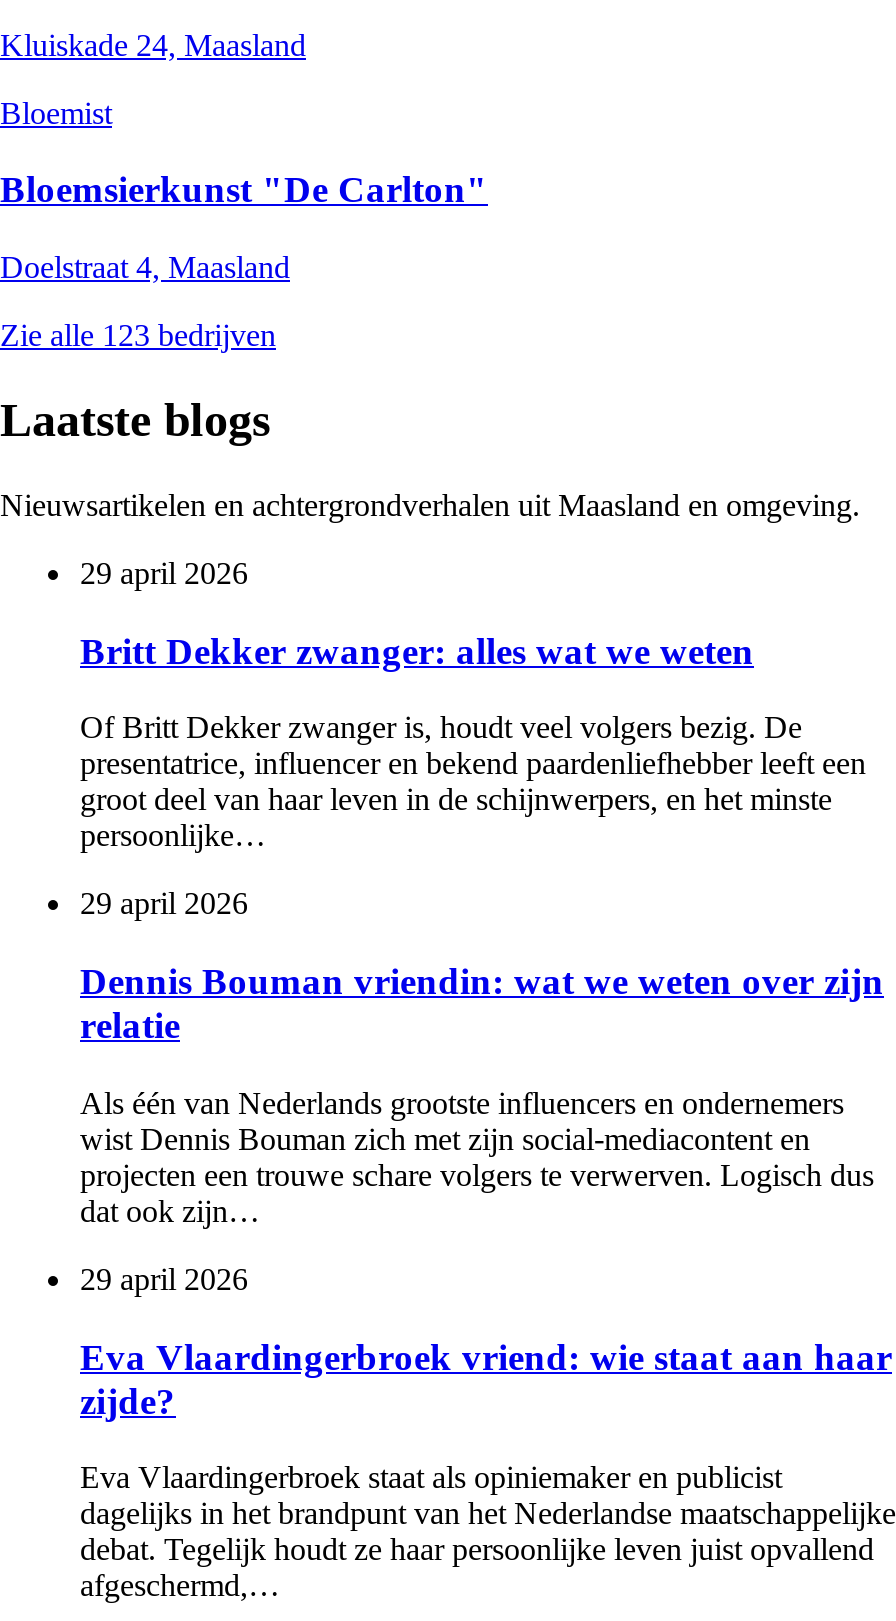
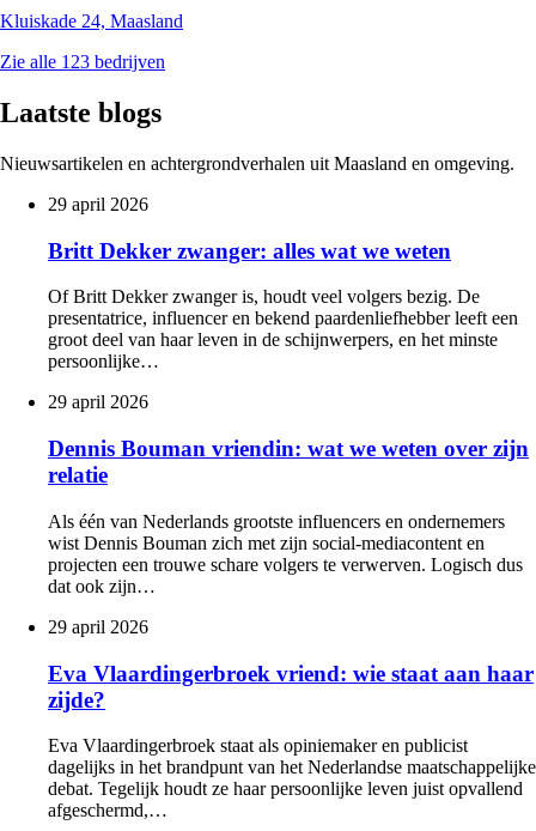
[0,95,488,284] Bloemist | Bloemsierkunst "De Carlton" | Doelstraat 4, Maasland -> none

